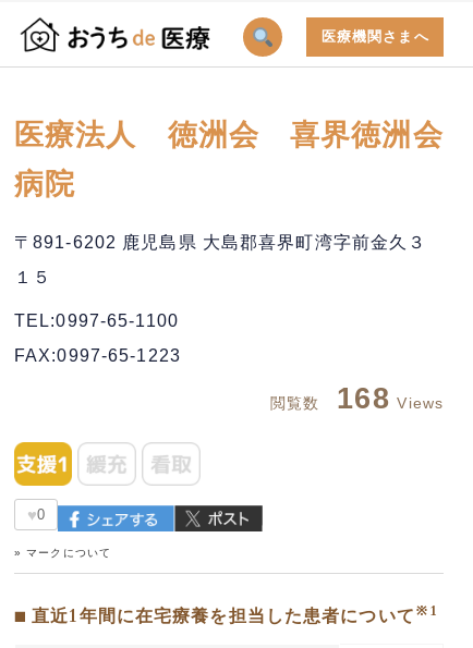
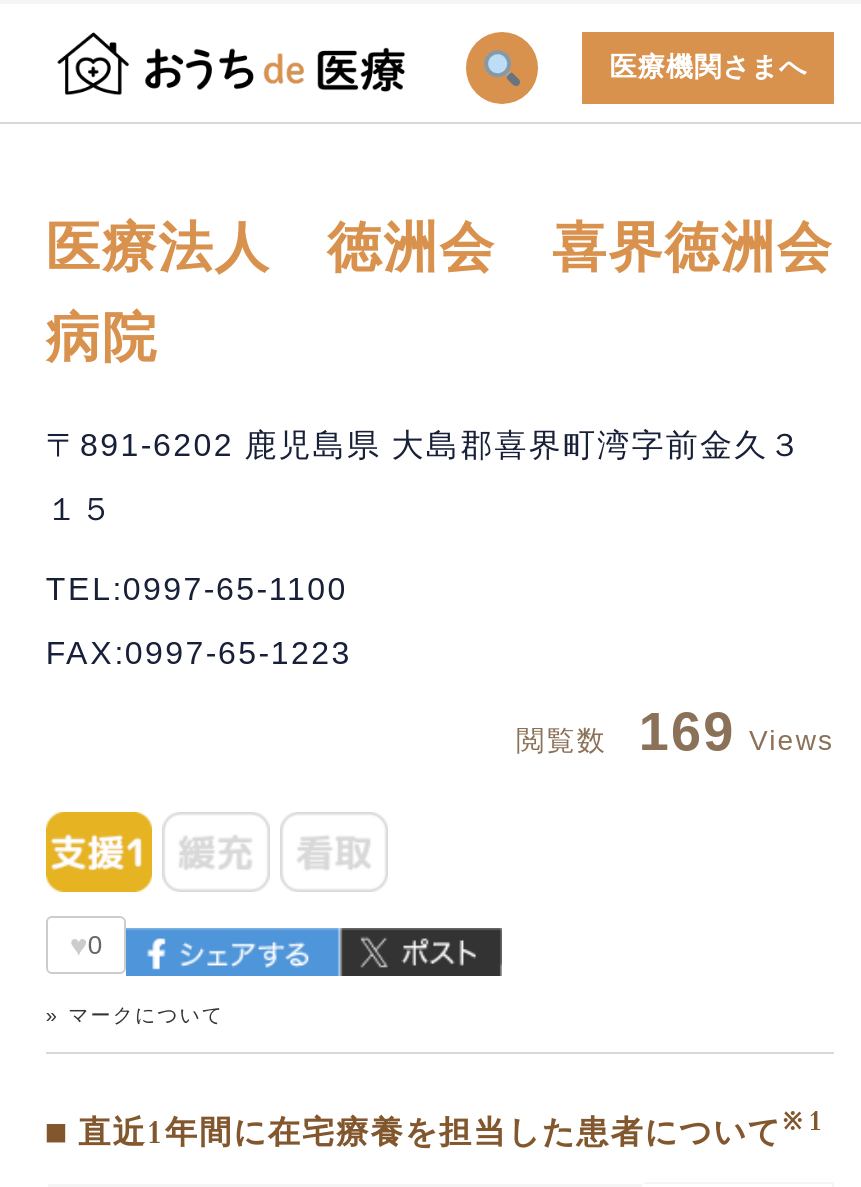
[270,382,444,415] 閲覧数 168 Views -> [516,702,834,762] 閲覧数 169 Views

